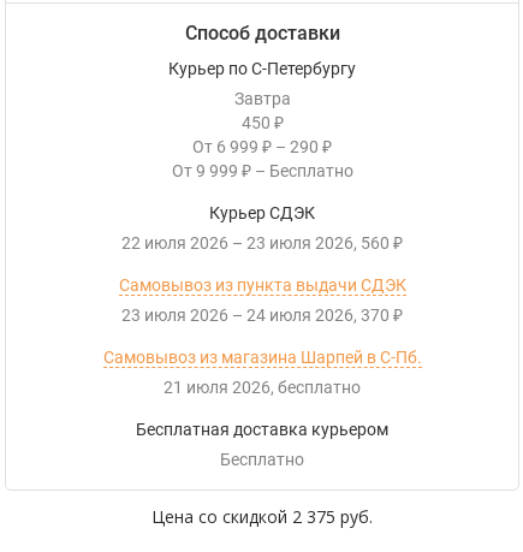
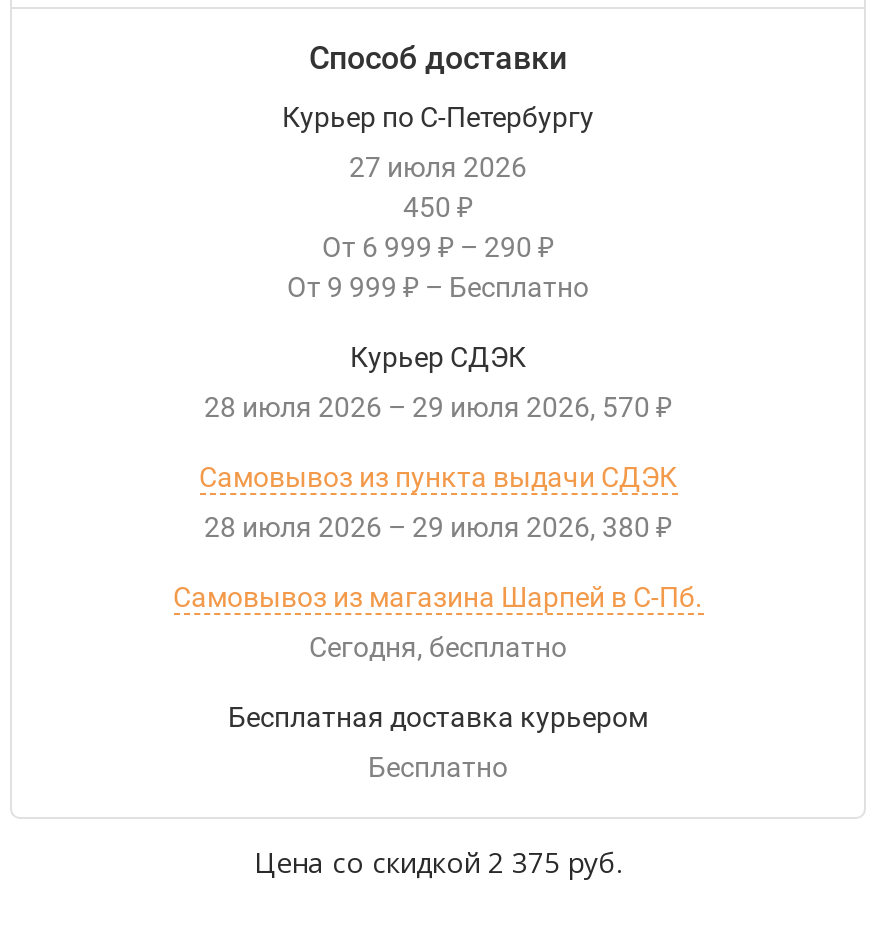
[234,89,290,108] Завтра -> [349,151,527,183] 27 июля 2026
[121,233,403,253] 22 июля 2026 – 23 июля 2026 560 ₽ -> [204,391,672,423] 28 июля 2026 – 29 июля 2026 570 ₽
[121,305,403,325] 23 июля 2026 – 24 июля 2026 370 ₽ -> [204,511,672,543] 28 июля 2026 – 29 июля 2026 380 ₽
[164,378,271,397] 21 июля 2026 -> [309,631,417,663] Сегодня

